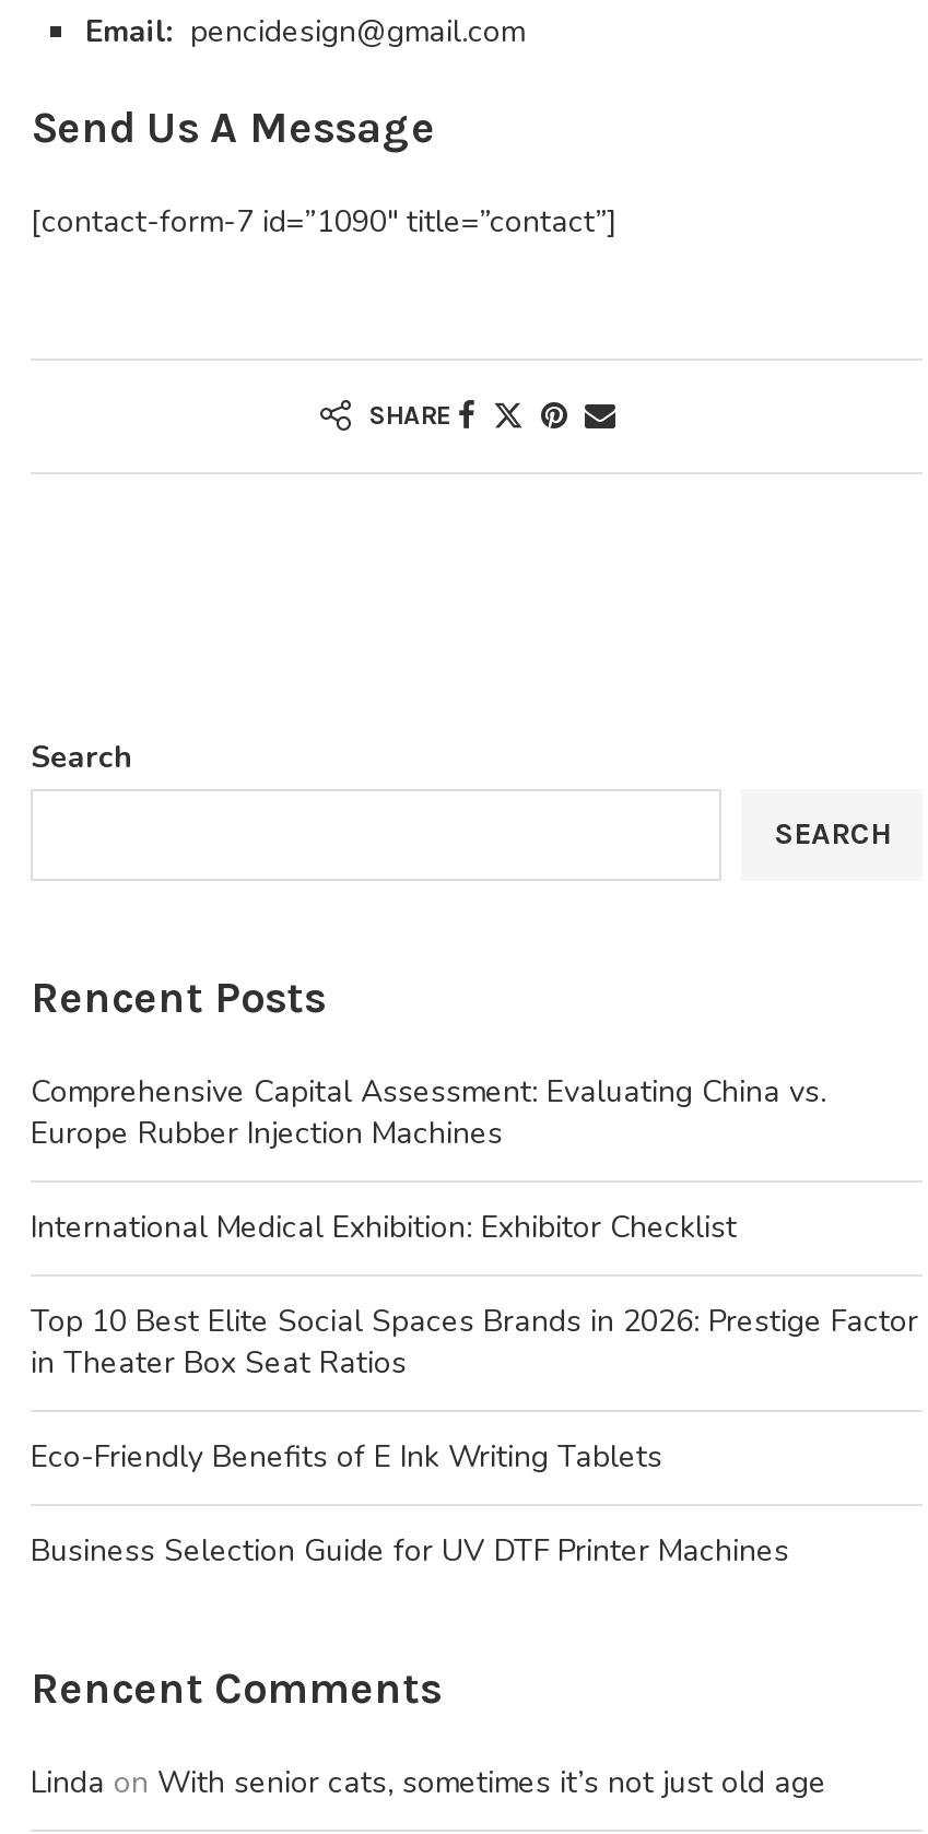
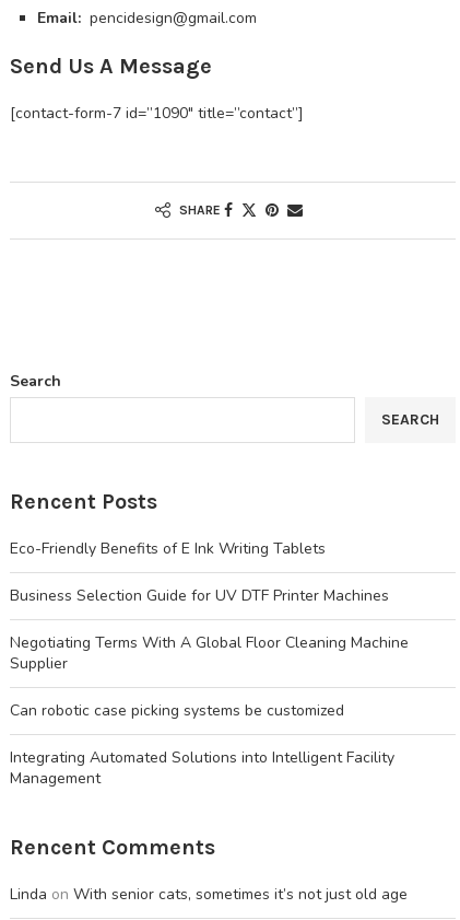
[31,1071,918,1384] Comprehensive Capital Assessment: Evaluating China vs. | Europe Rubber Injection Machines | International Medical Exhibition: Exhibitor Checklist | Top 10 Best Elite Social Spaces Brands in 2026: Prestige Factor | in Theater Box Seat Ratios -> none
moved [31,1436,789,1572] -> [10,538,389,606]: Eco-Friendly Benefits of E Ink Writing Tablets | Business Selection Guide for UV DTF Printer Machines
none -> [10,632,409,789] Negotiating Terms With A Global Floor Cleaning Machine | Supplier | Can robotic case picking systems be customized | Integrating Automated Solutions into Intelligent Facility | Management

